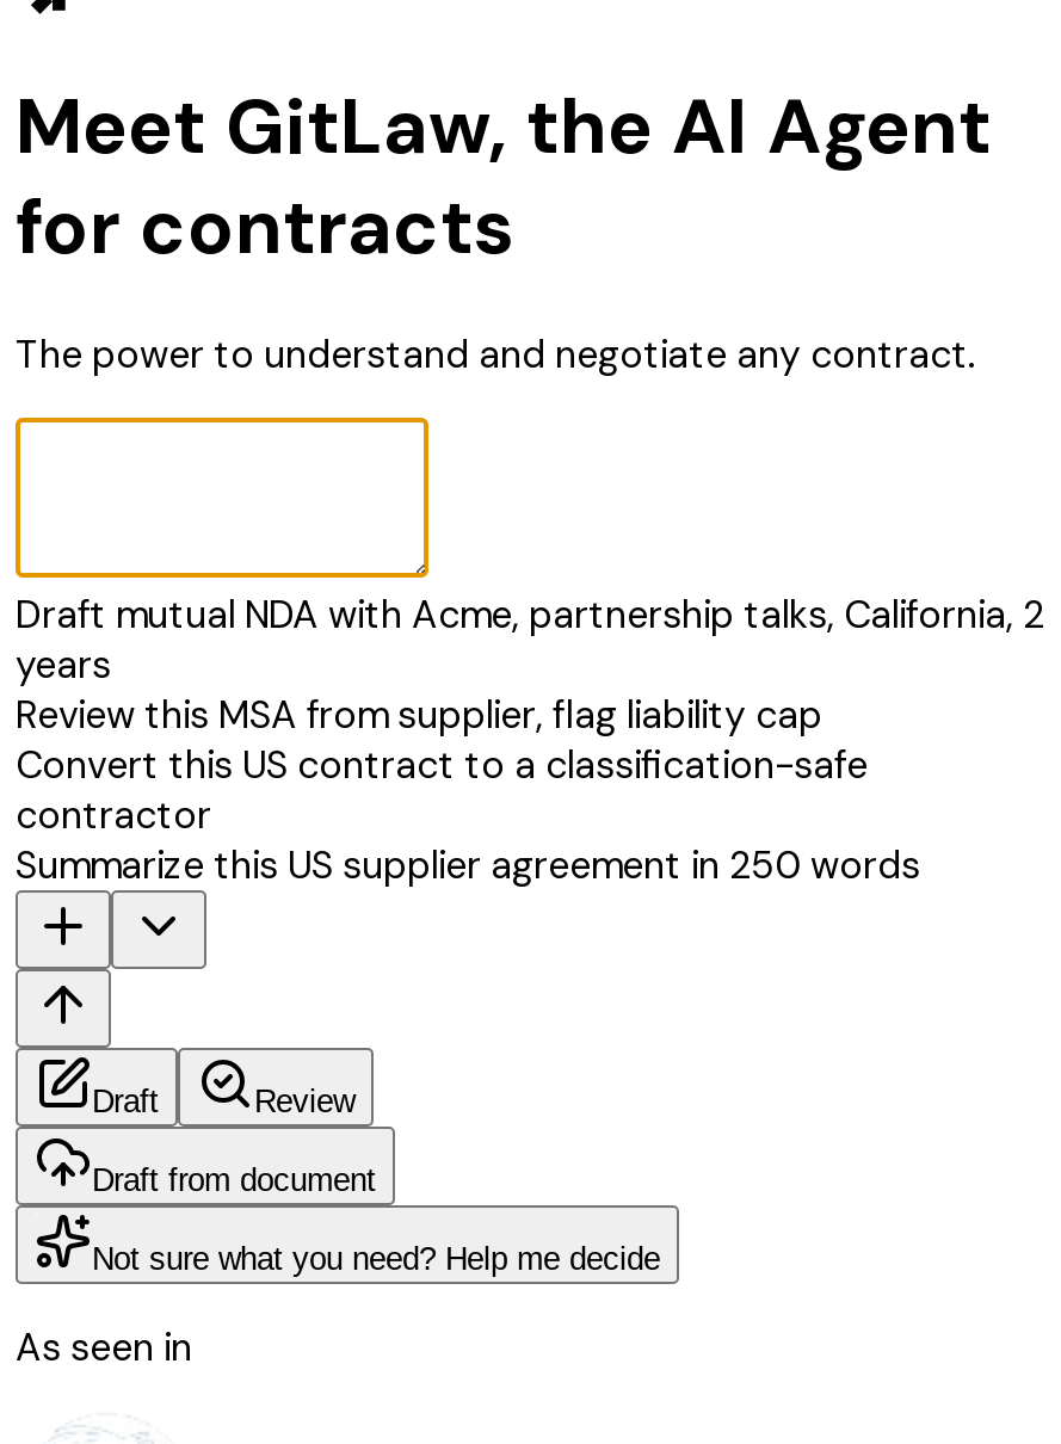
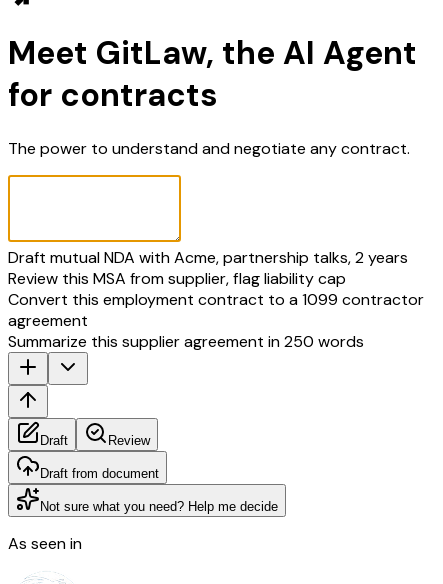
[16,589,1044,690] Draft mutual NDA with Acme, partnership talks, California, 2 | years -> [8,247,408,268] Draft mutual NDA with Acme, partnership talks, 2 years
[16,740,920,890] Convert this US contract to a classification-safe | contractor | Summarize this US supplier agreement in 250 words -> [8,289,424,352] Convert this employment contract to a 1099 contractor | agreement | Summarize this supplier agreement in 250 words

